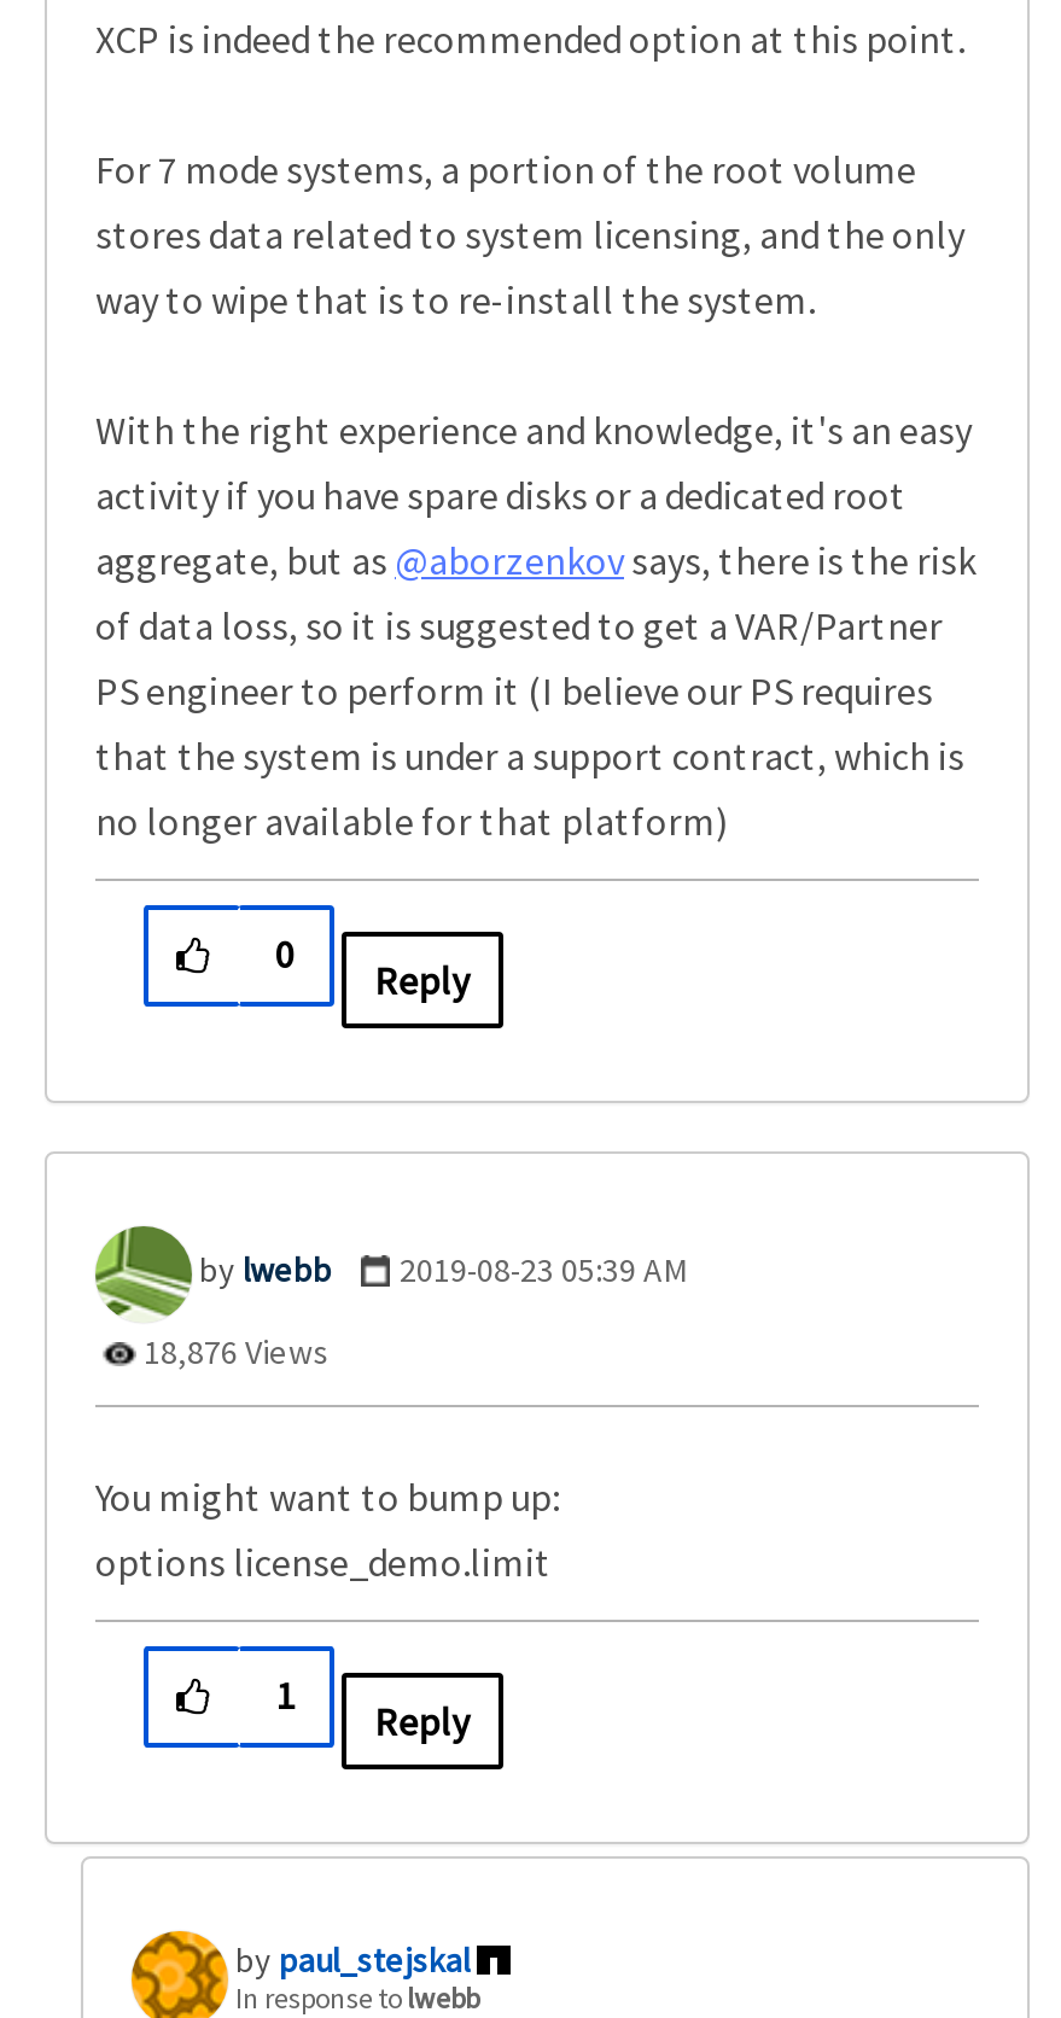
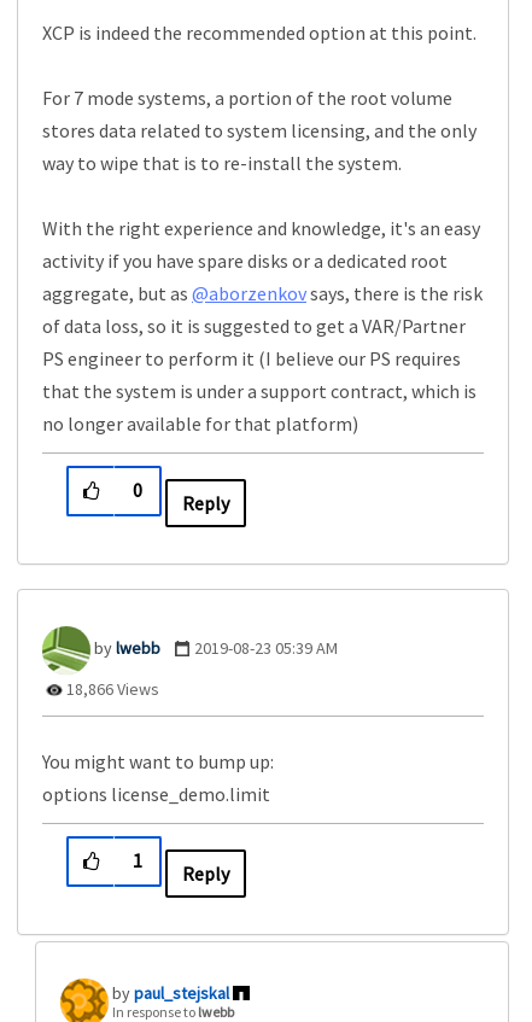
[136,1329,330,1373] 18,876 Views -> [63,678,159,699] 18,866 Views

